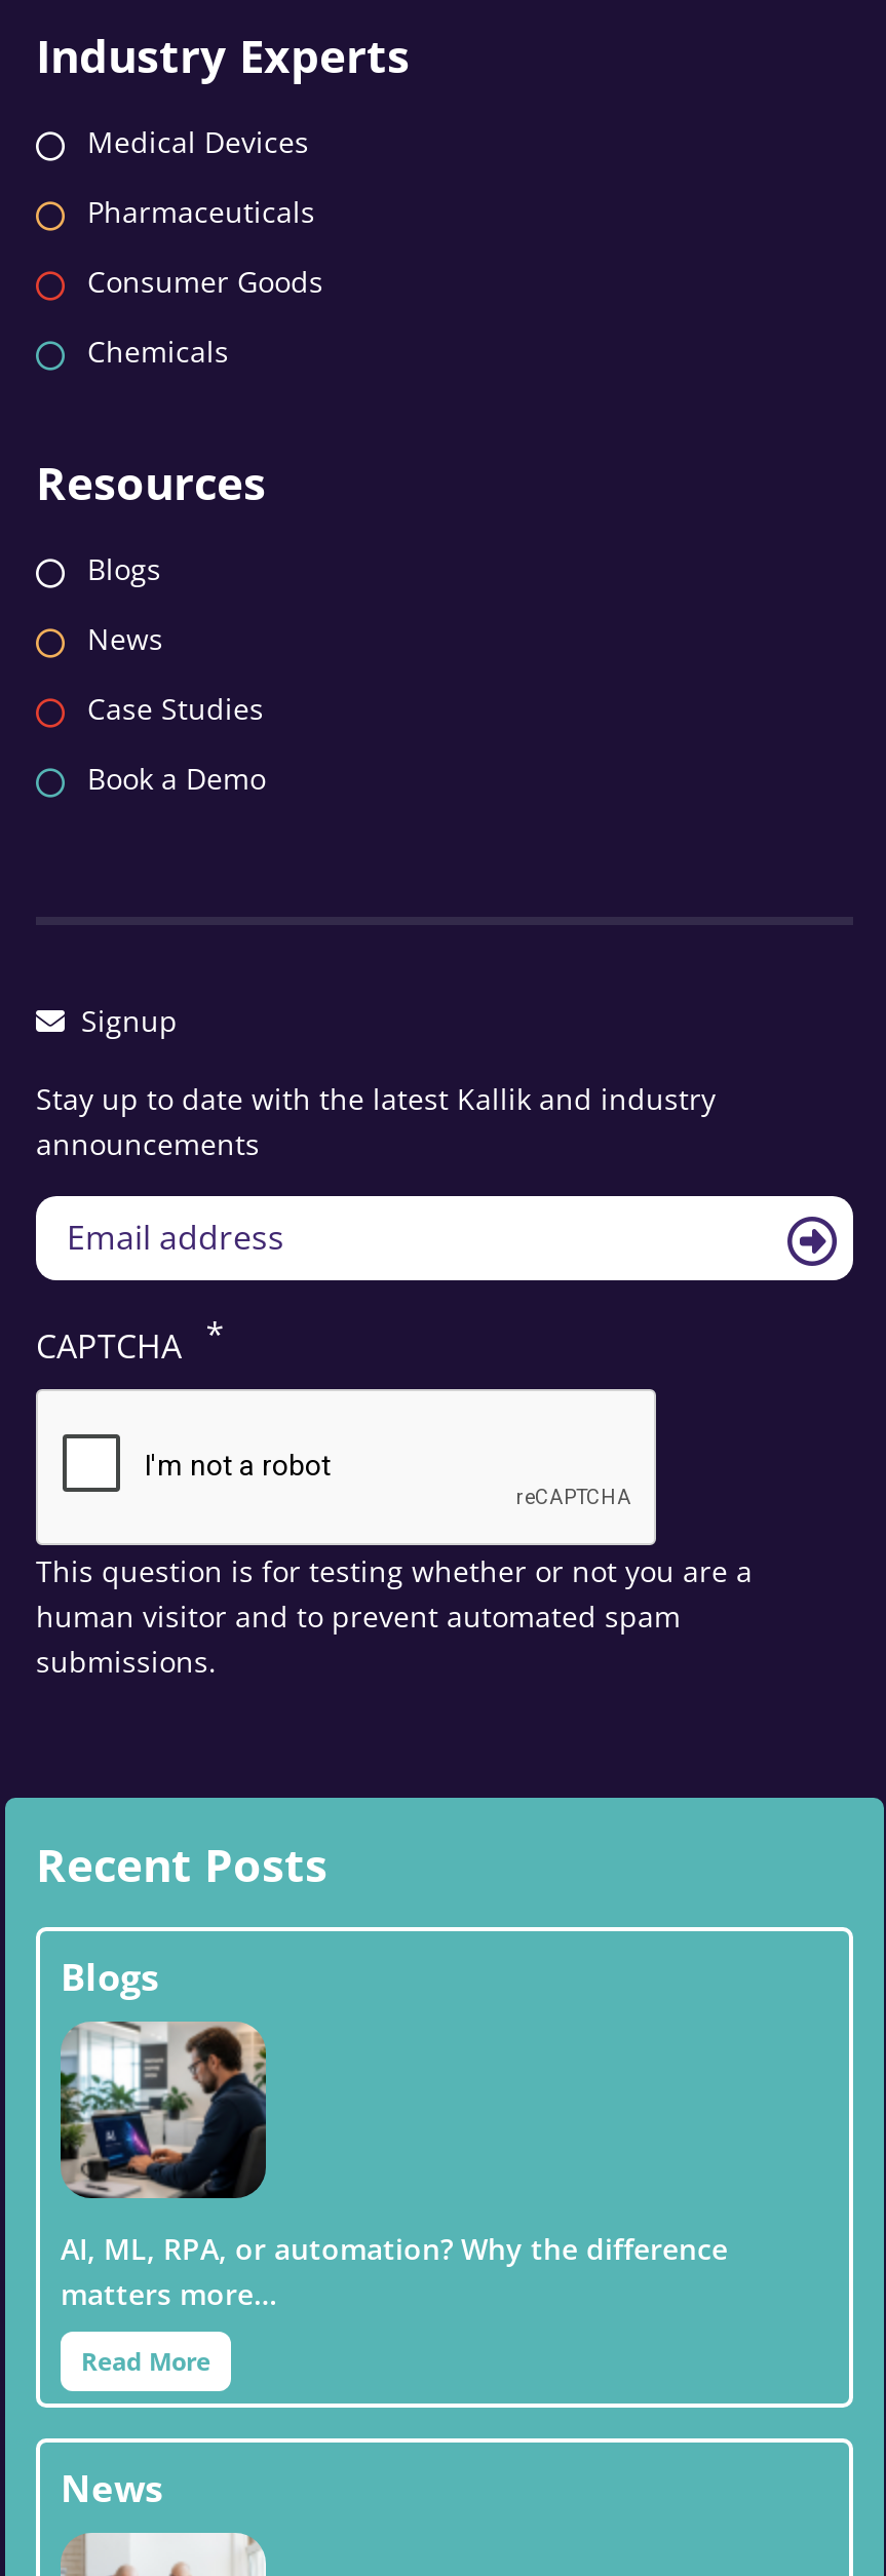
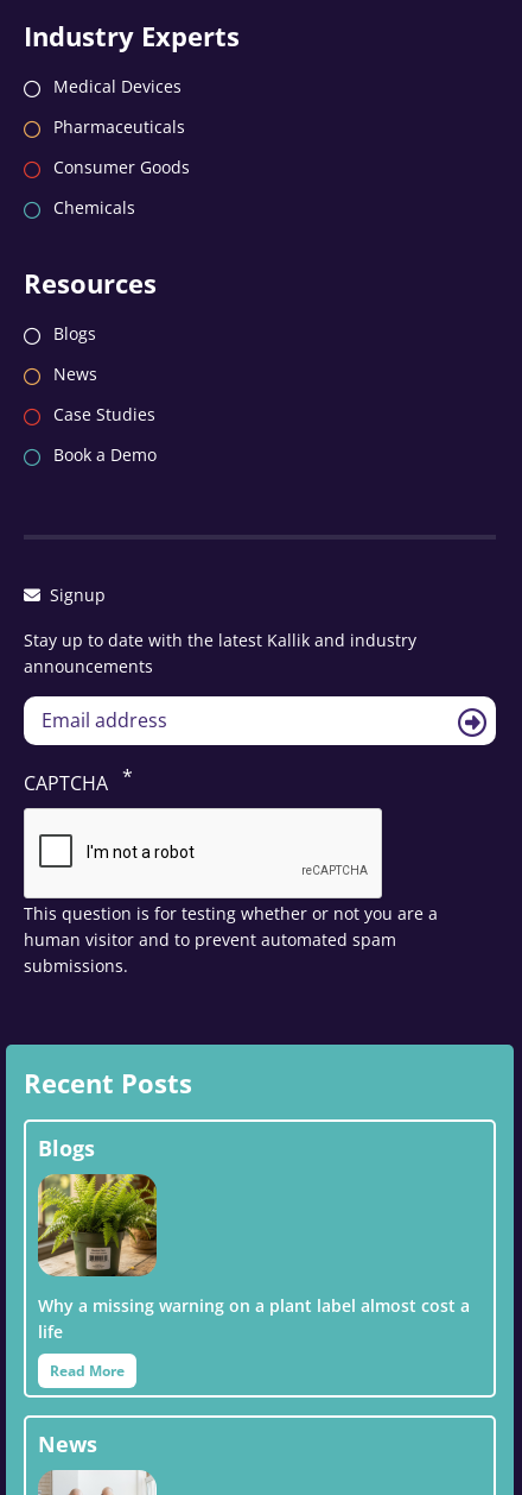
[59,2020,728,2314] [image] | AI, ML, RPA, or automation? Why the difference | matters more… -> [37,1173,470,1343] [image] | Why a missing warning on a plant label almost cost a | life

